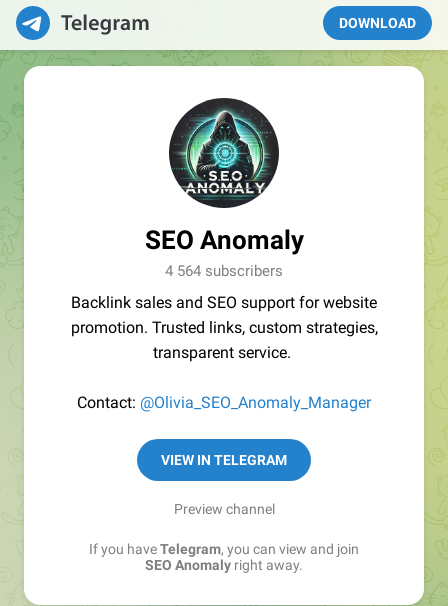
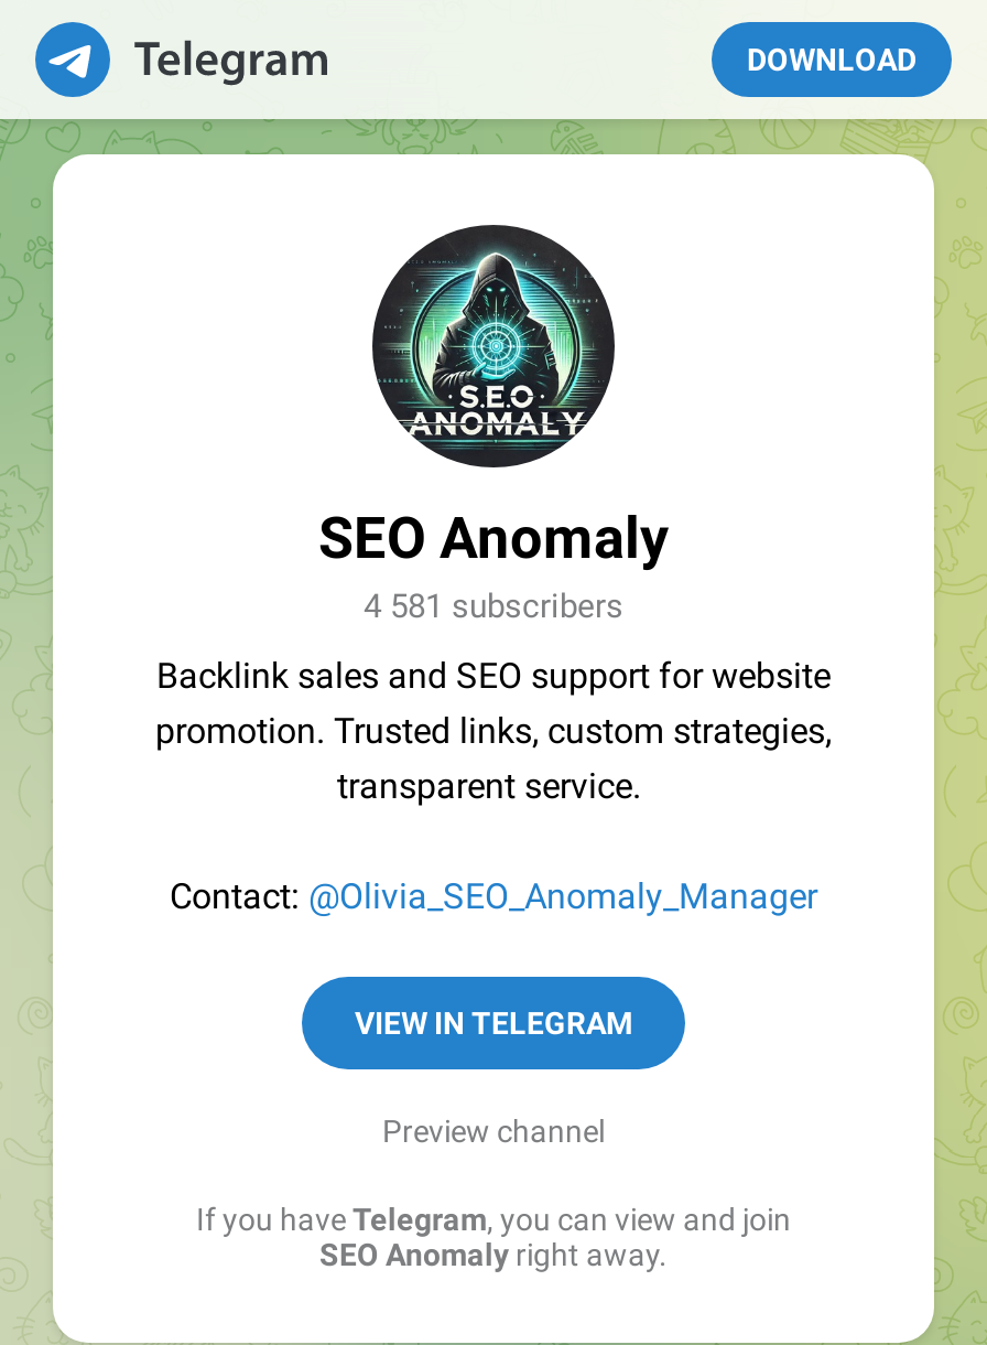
[165,262,283,280] 4 564 subscribers -> [364,587,623,626] 4 581 subscribers

